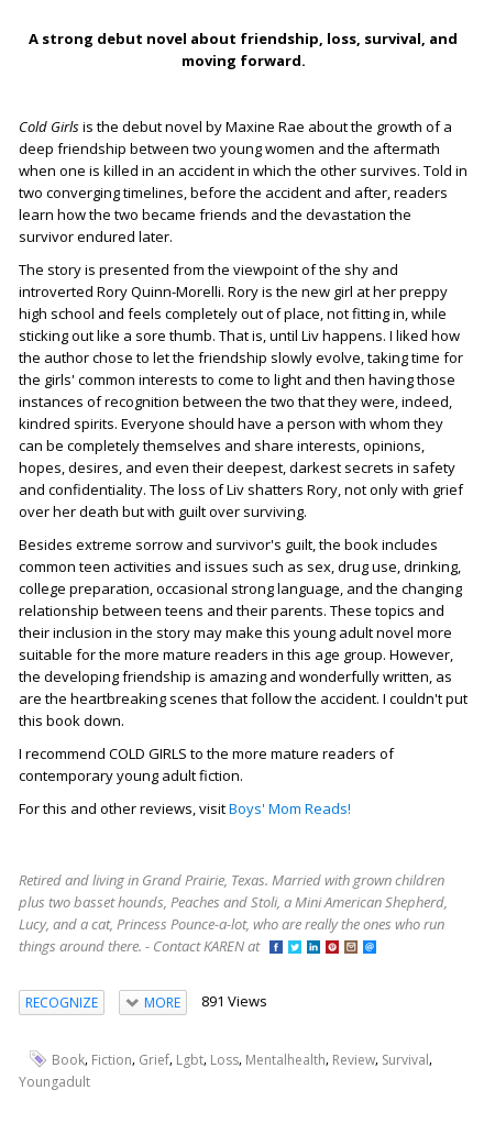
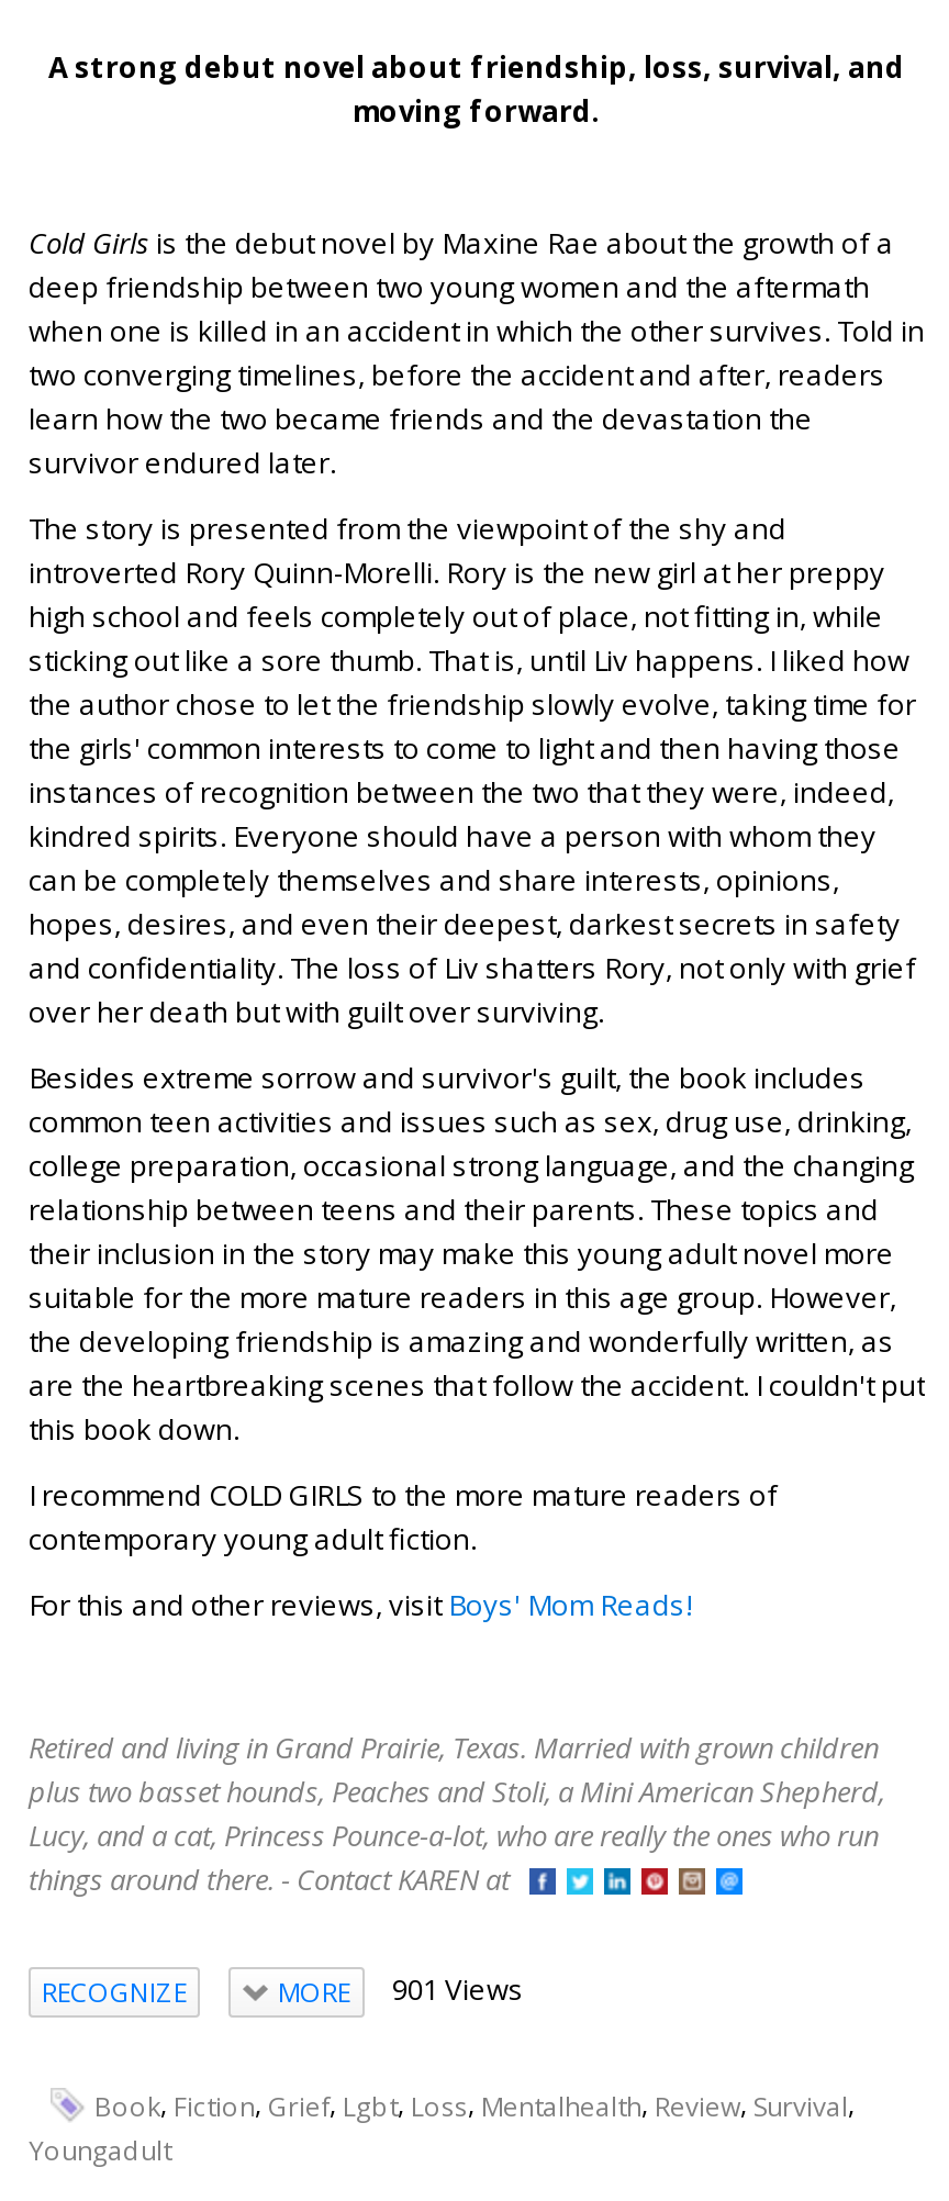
[144,991,267,1012] MORE 891 Views -> [278,1969,524,2011] MORE 901 Views

